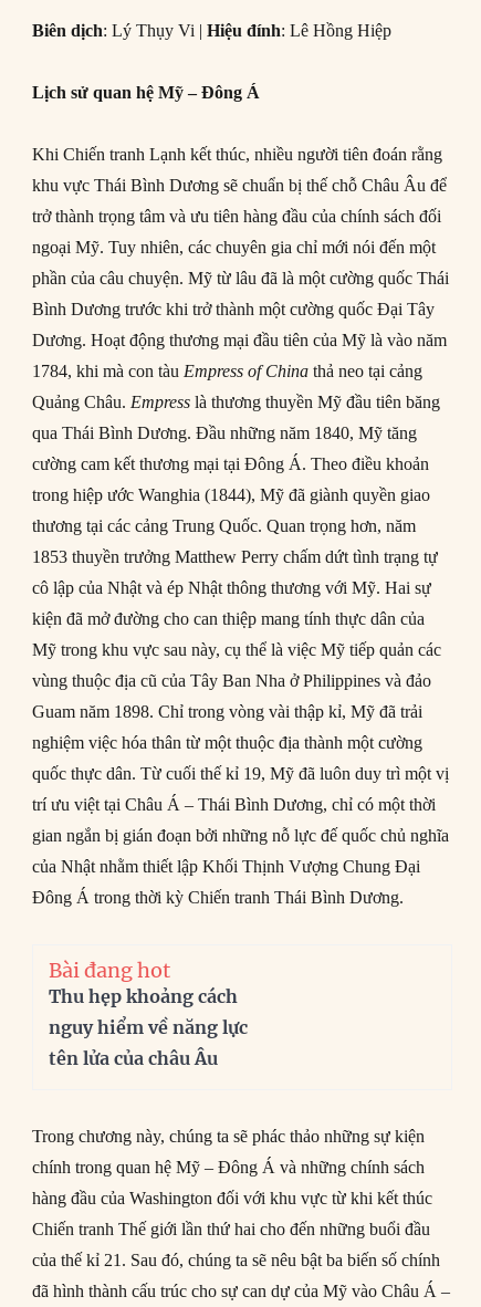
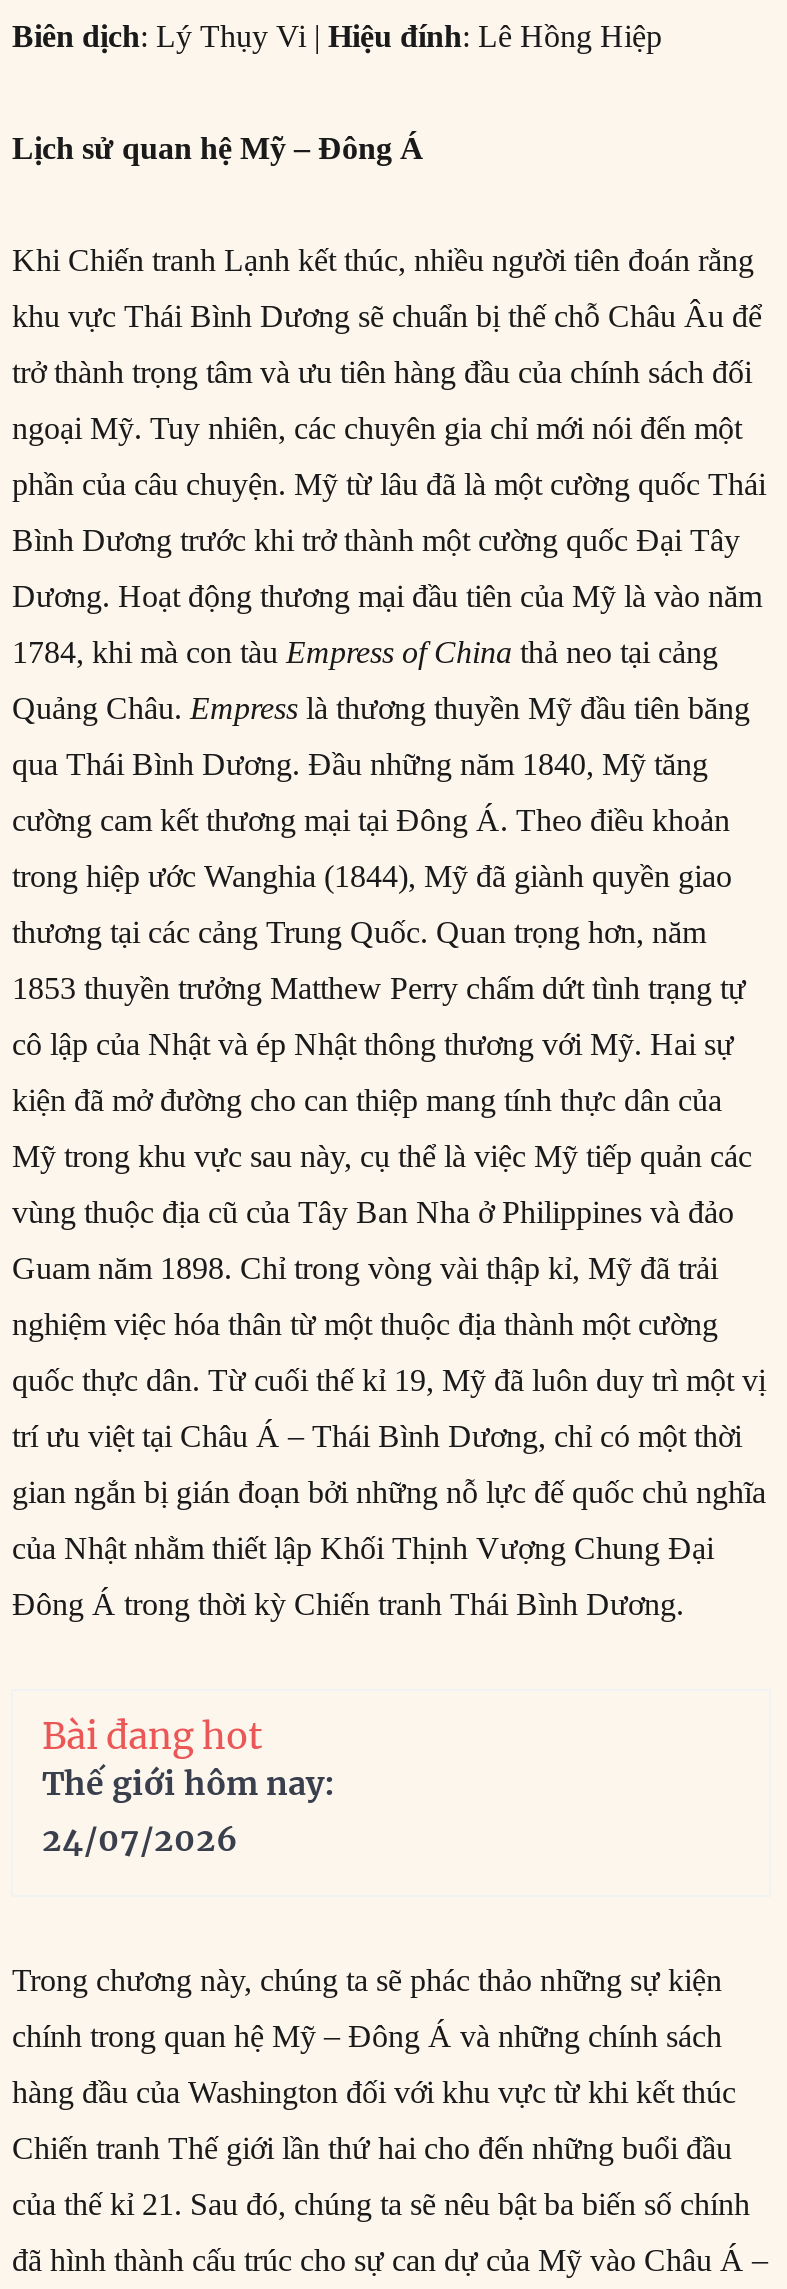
[49,985,248,1069] Thu hẹp khoảng cách | nguy hiểm về năng lực | tên lửa của châu Âu -> [42,1762,334,1858] Thế giới hôm nay: | 24/07/2026

